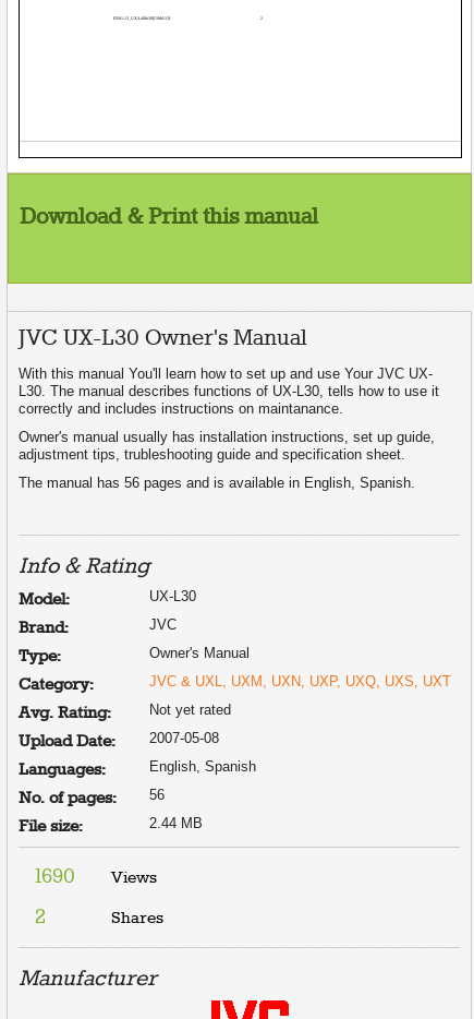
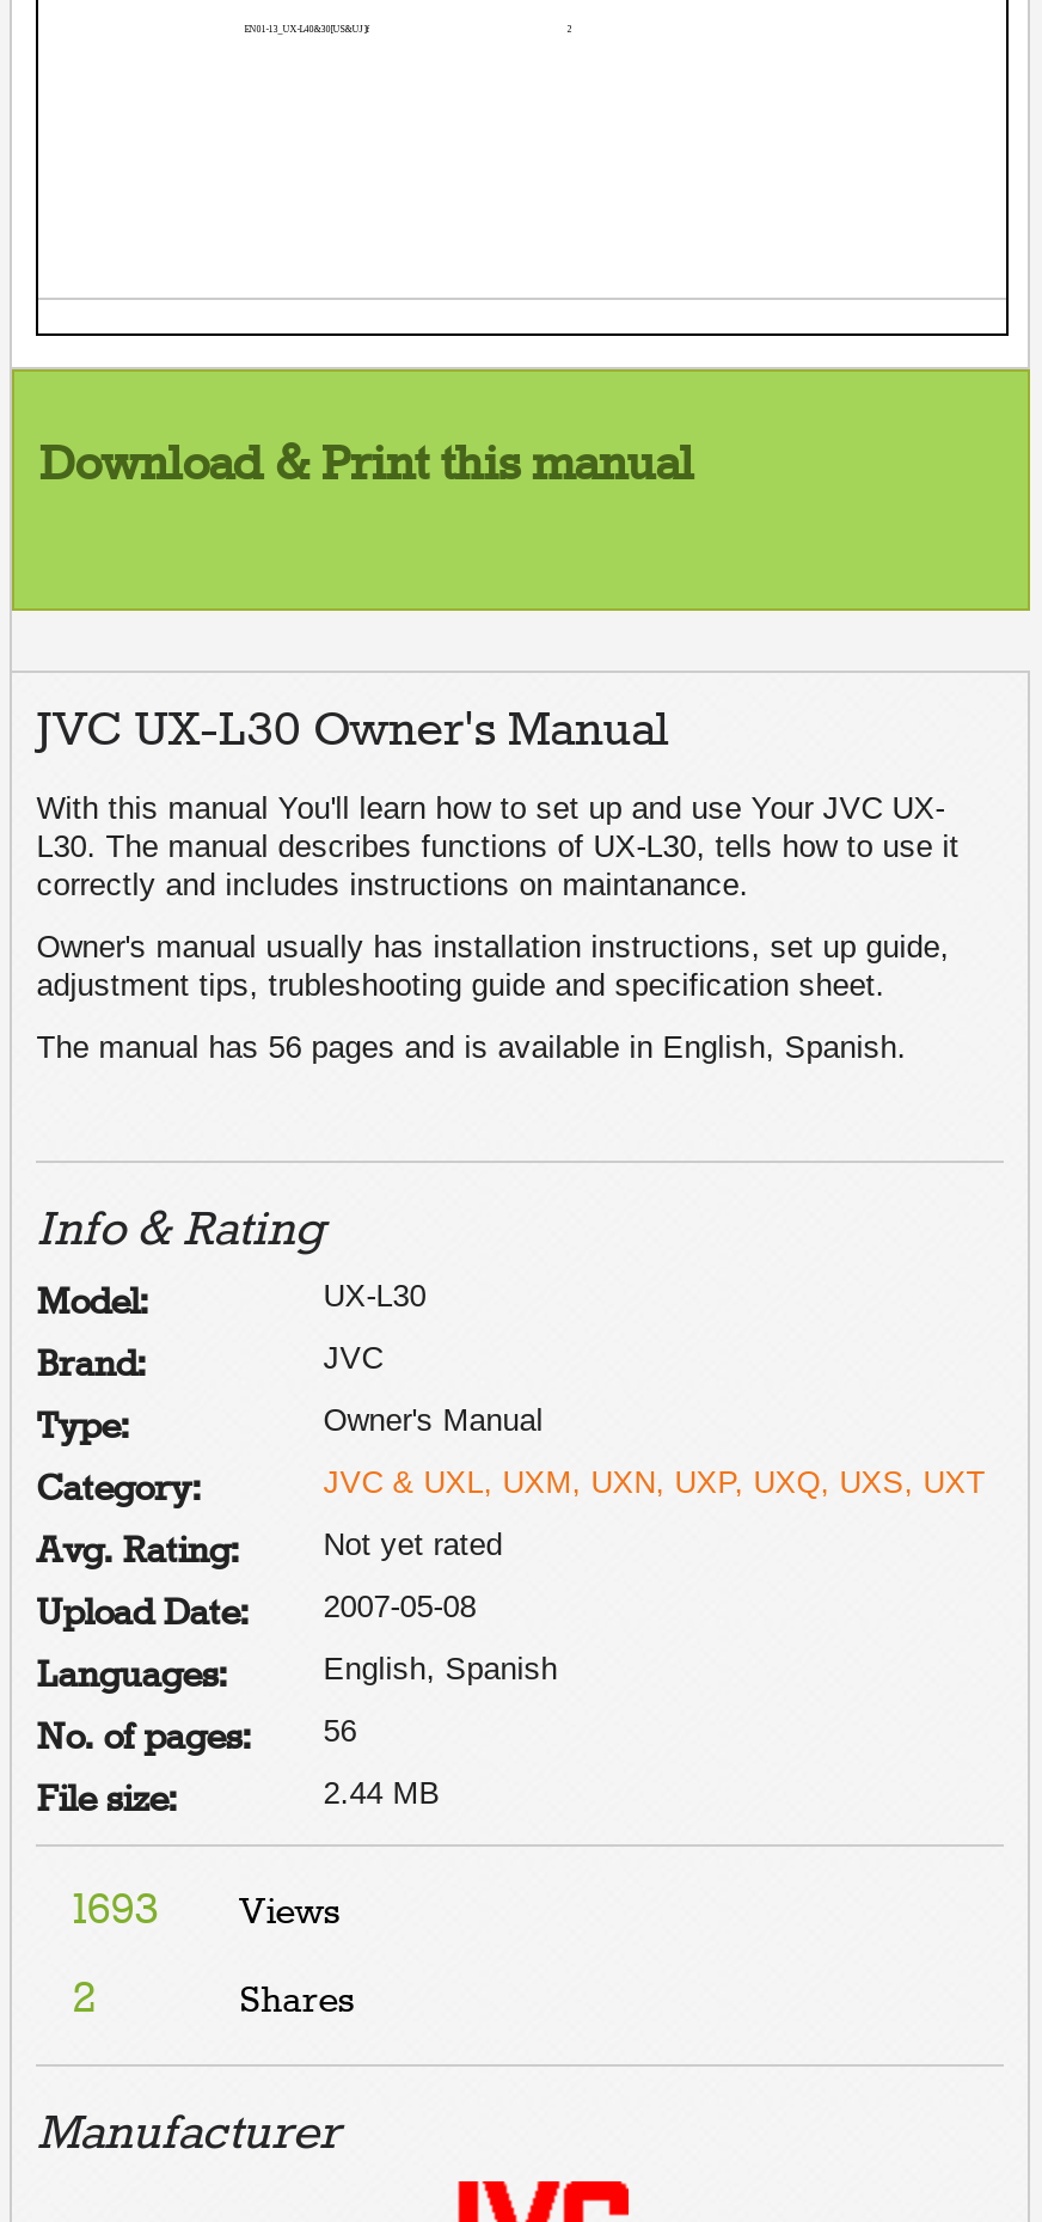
[35,865,157,889] 1690 Views -> [72,1884,340,1936] 1693 Views

